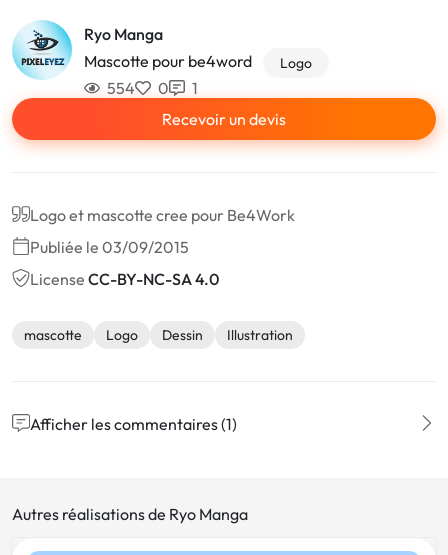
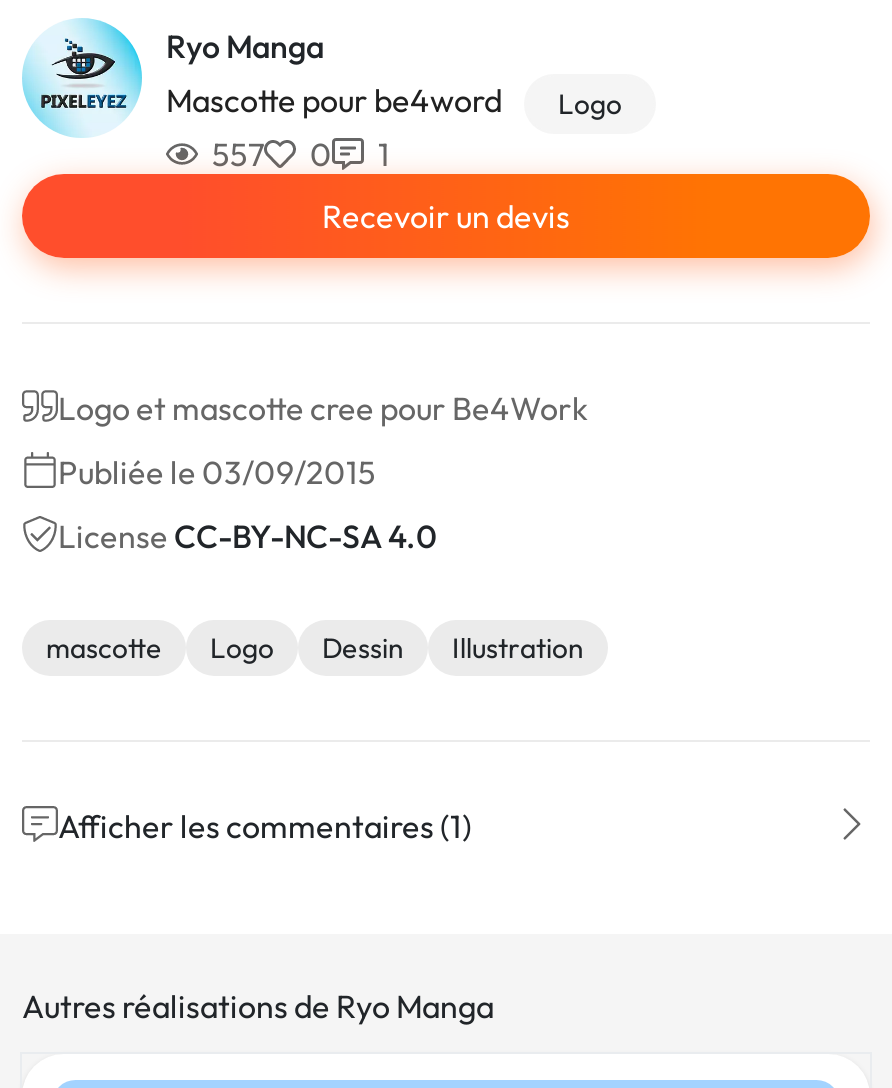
[104,78,135,98] 554 -> [206,134,264,174] 557

